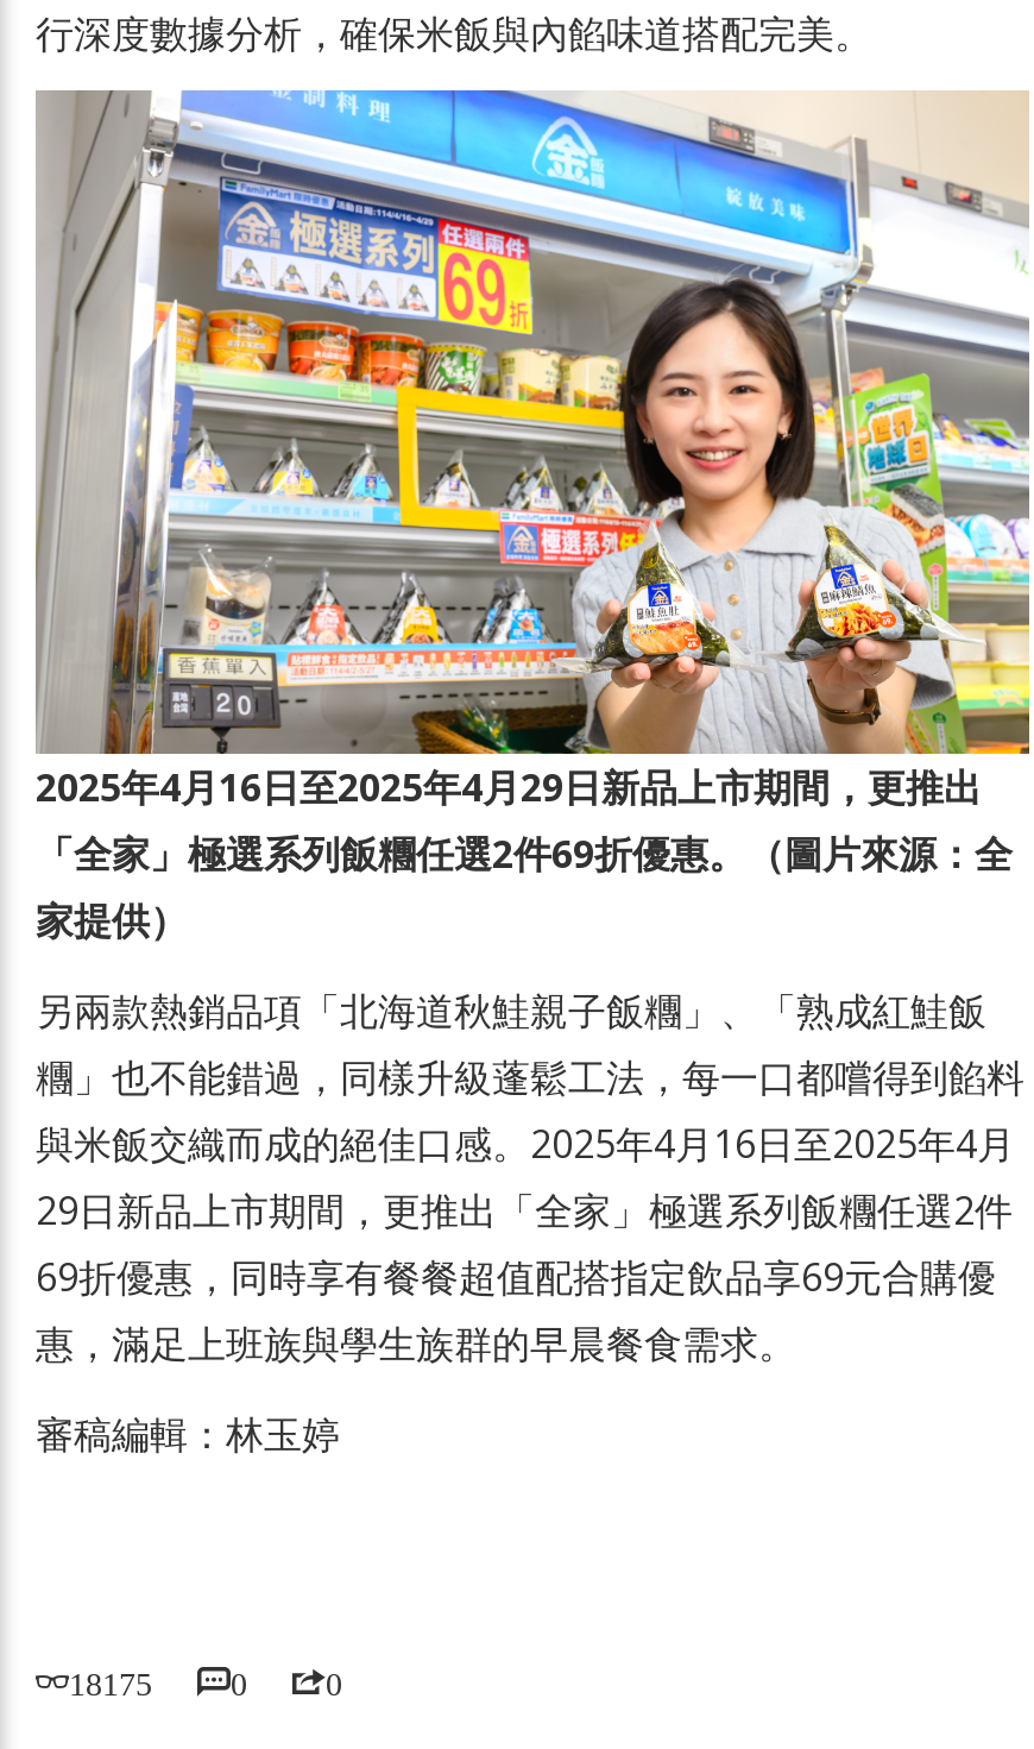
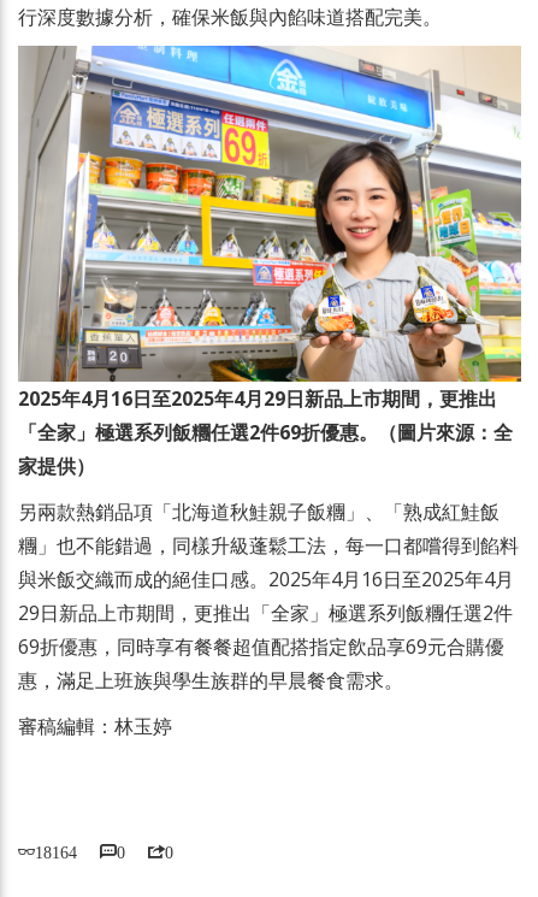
[69,1665,152,1699] 18175 -> [35,843,77,860] 18164

